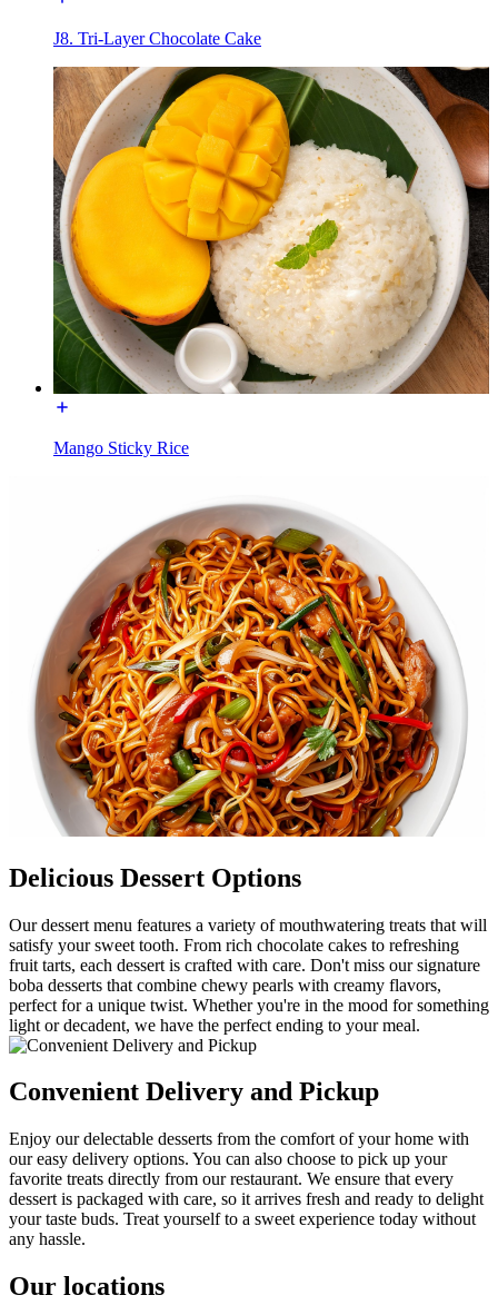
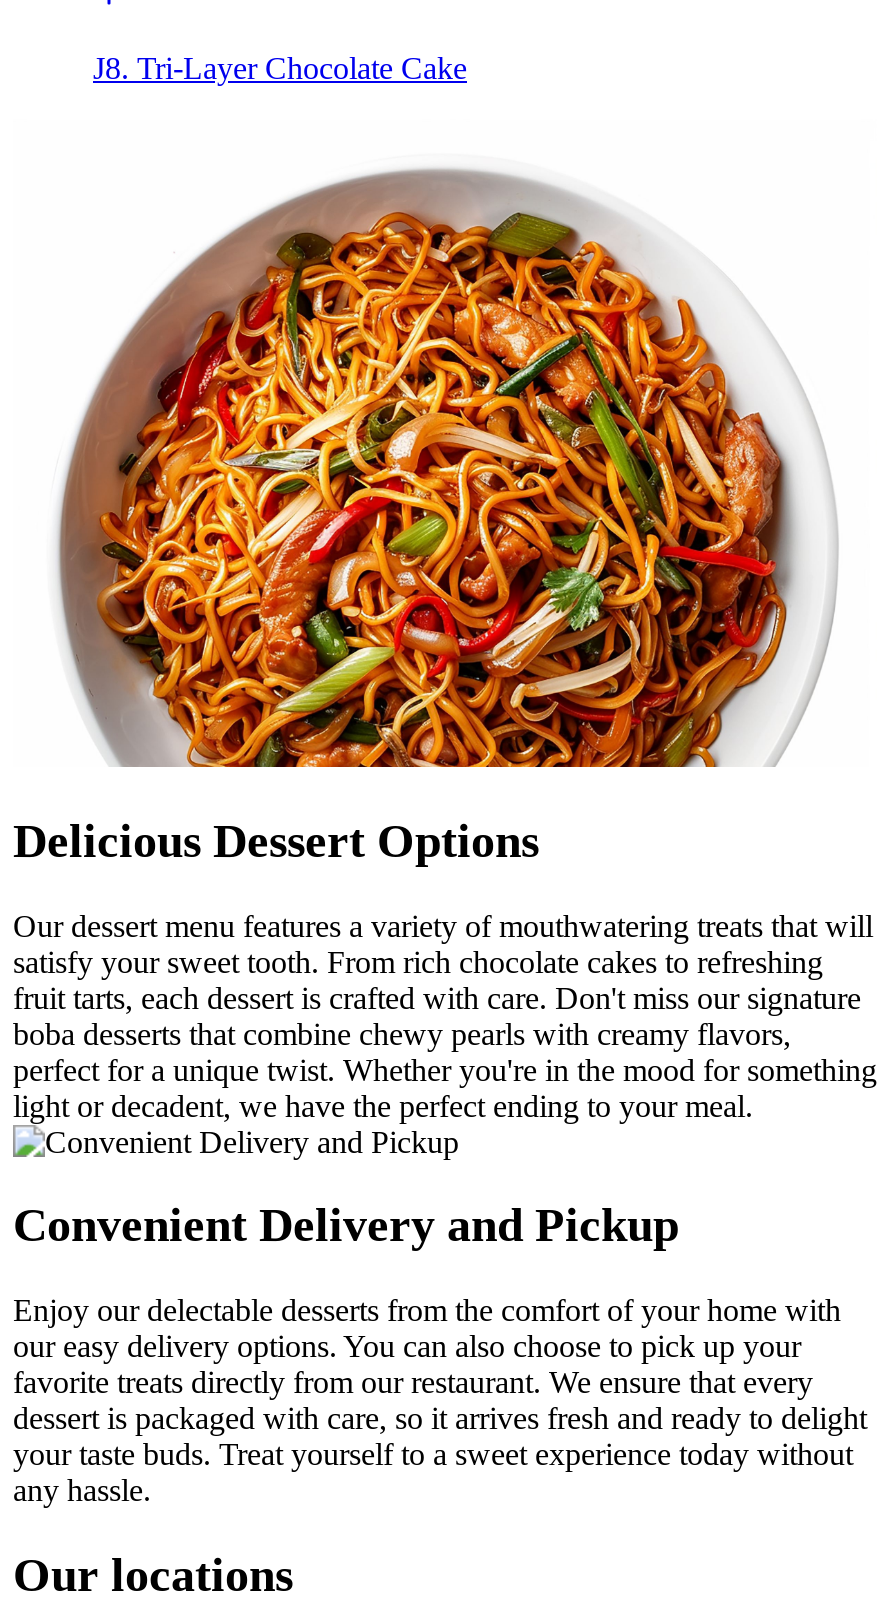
[52,66,490,457] [image] | Mango Sticky Rice -> none

